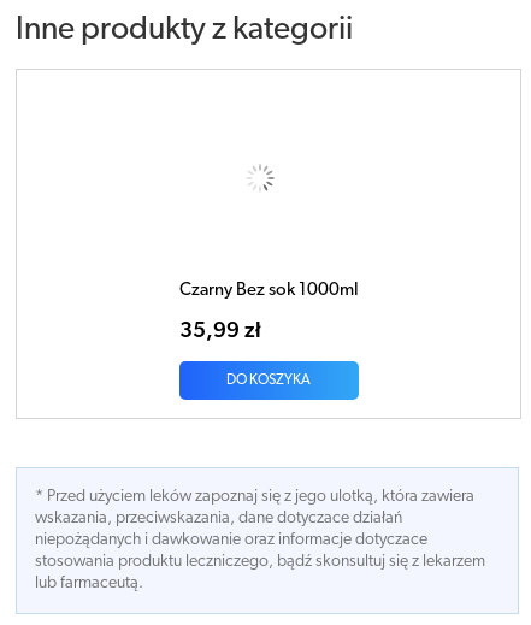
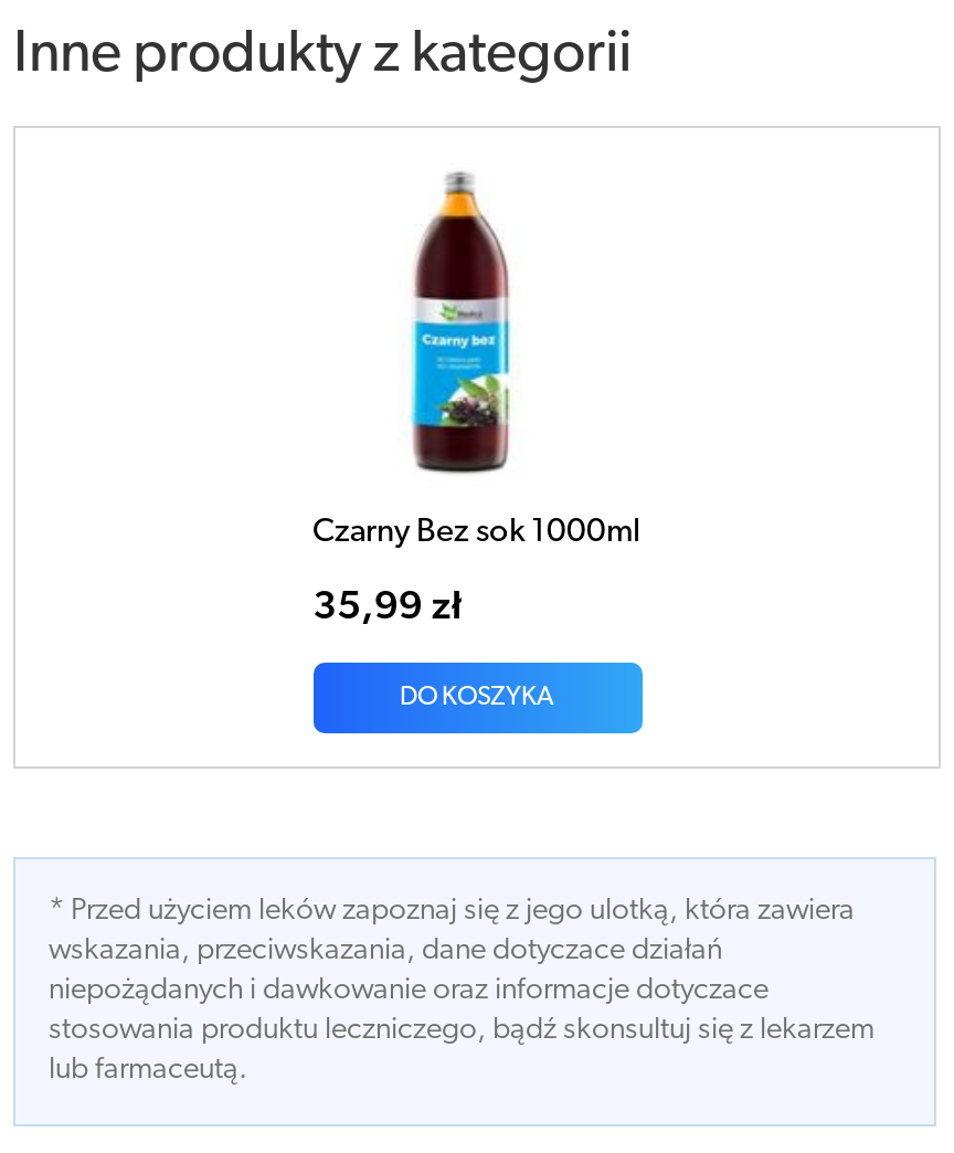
none -> [409,170,512,475] [image]

